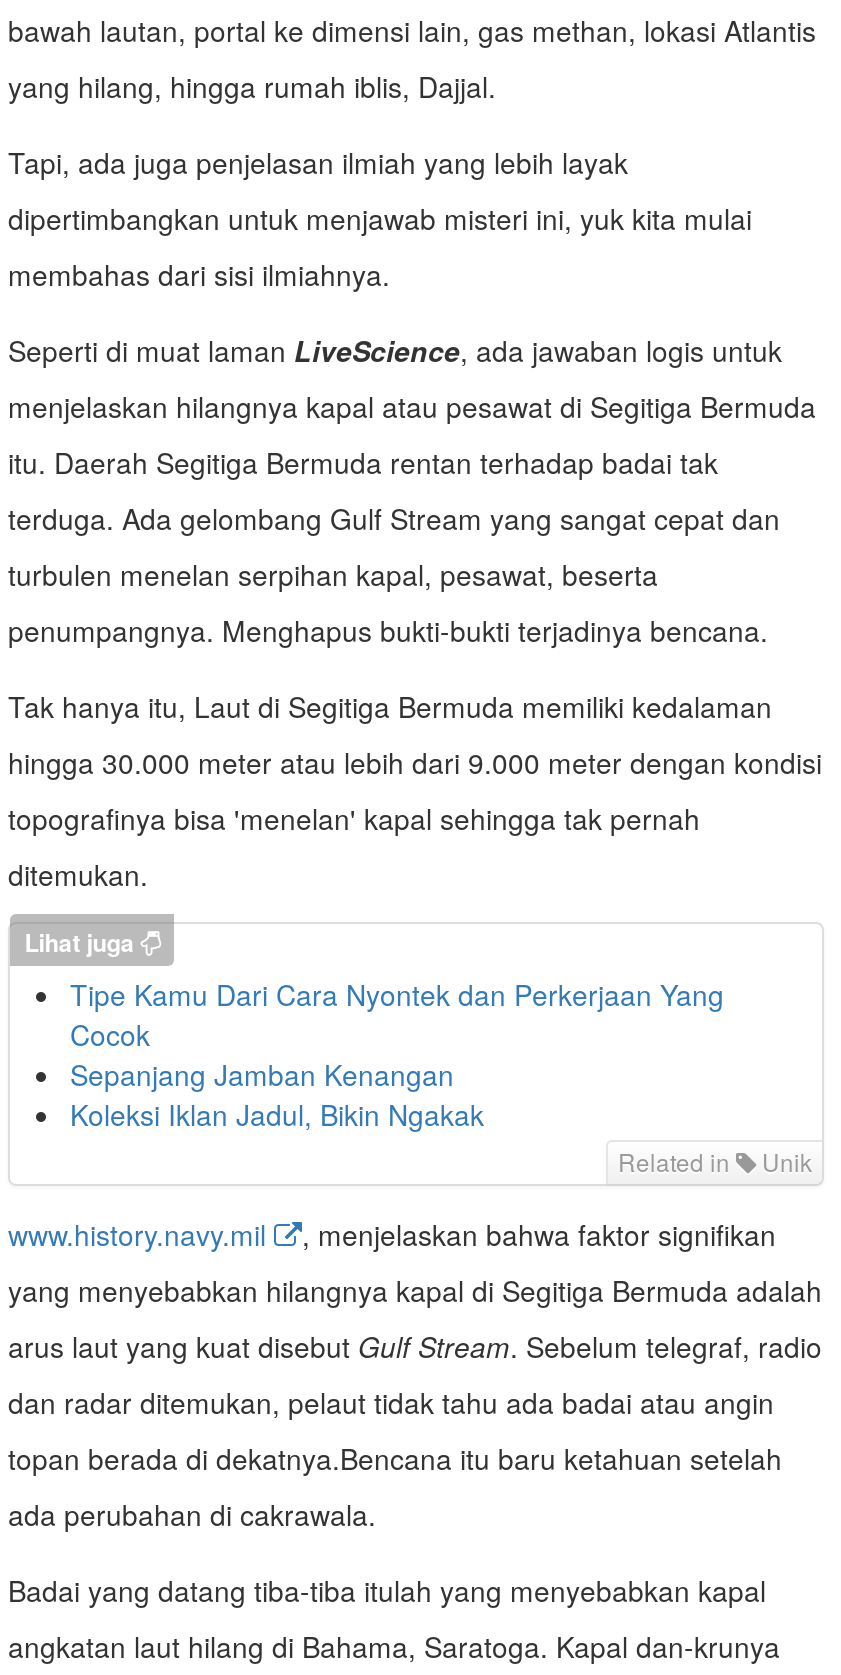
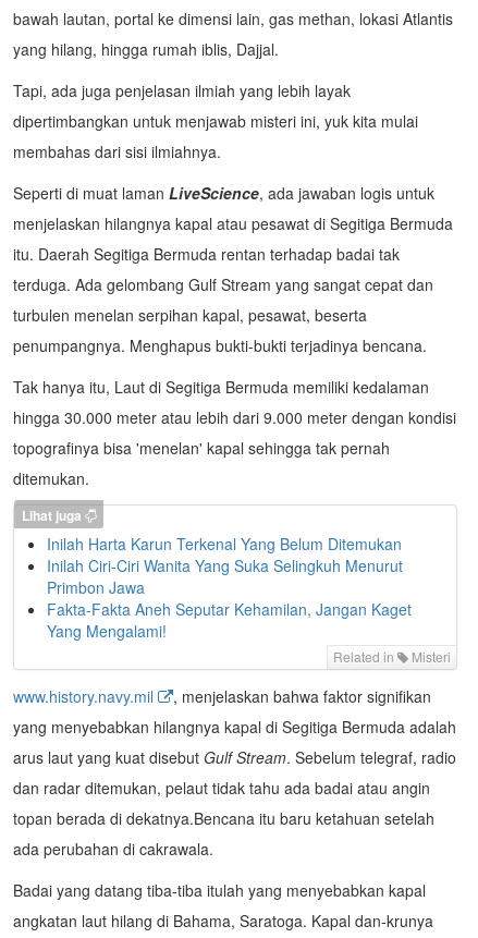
[70,973,812,1177] Tipe Kamu Dari Cara Nyontek dan Perkerjaan Yang | Cocok | Sepanjang Jamban Kenangan | Koleksi Iklan Jadul, Bikin Ngakak | Related in Unik -> [47,532,451,665] Inilah Harta Karun Terkenal Yang Belum Ditemukan | Inilah Ciri-Ciri Wanita Yang Suka Selingkuh Menurut | Primbon Jawa | Fakta-Fakta Aneh Seputar Kehamilan, Jangan Kaget | Yang Mengalami! | Related in Misteri

